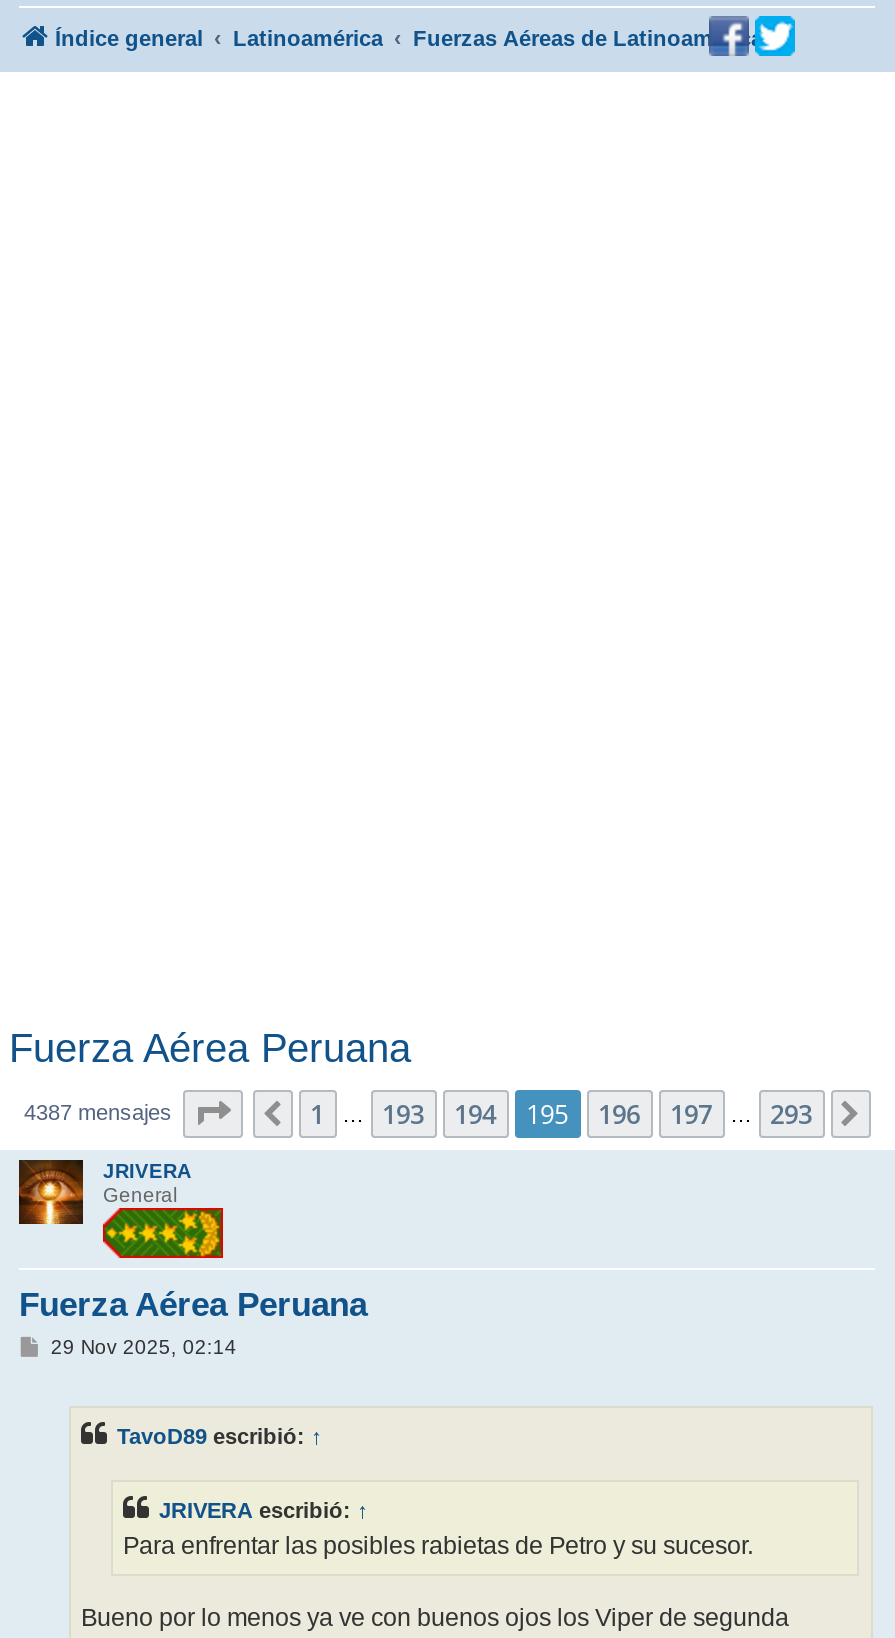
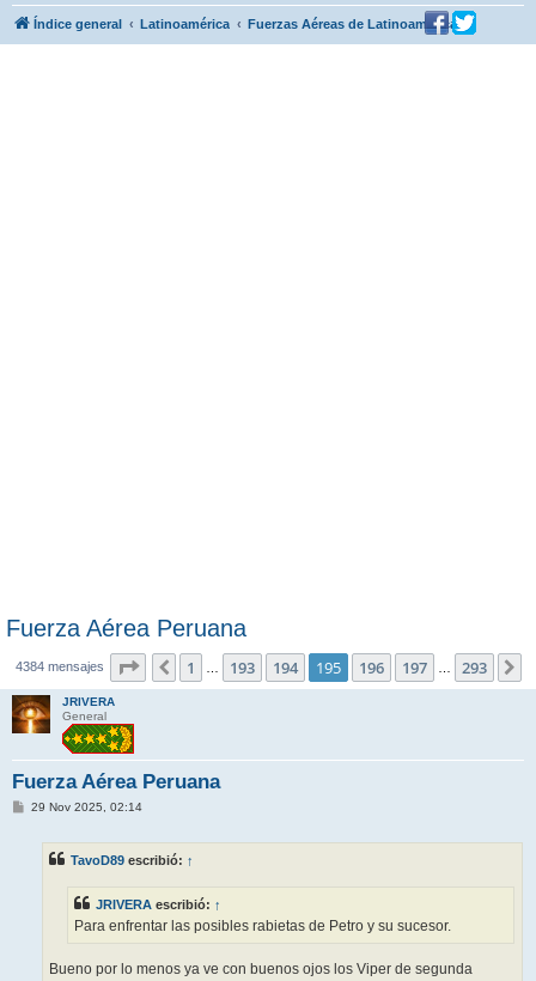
[24,1100,178,1124] 4387 mensajes -> [15,659,107,673] 4384 mensajes

